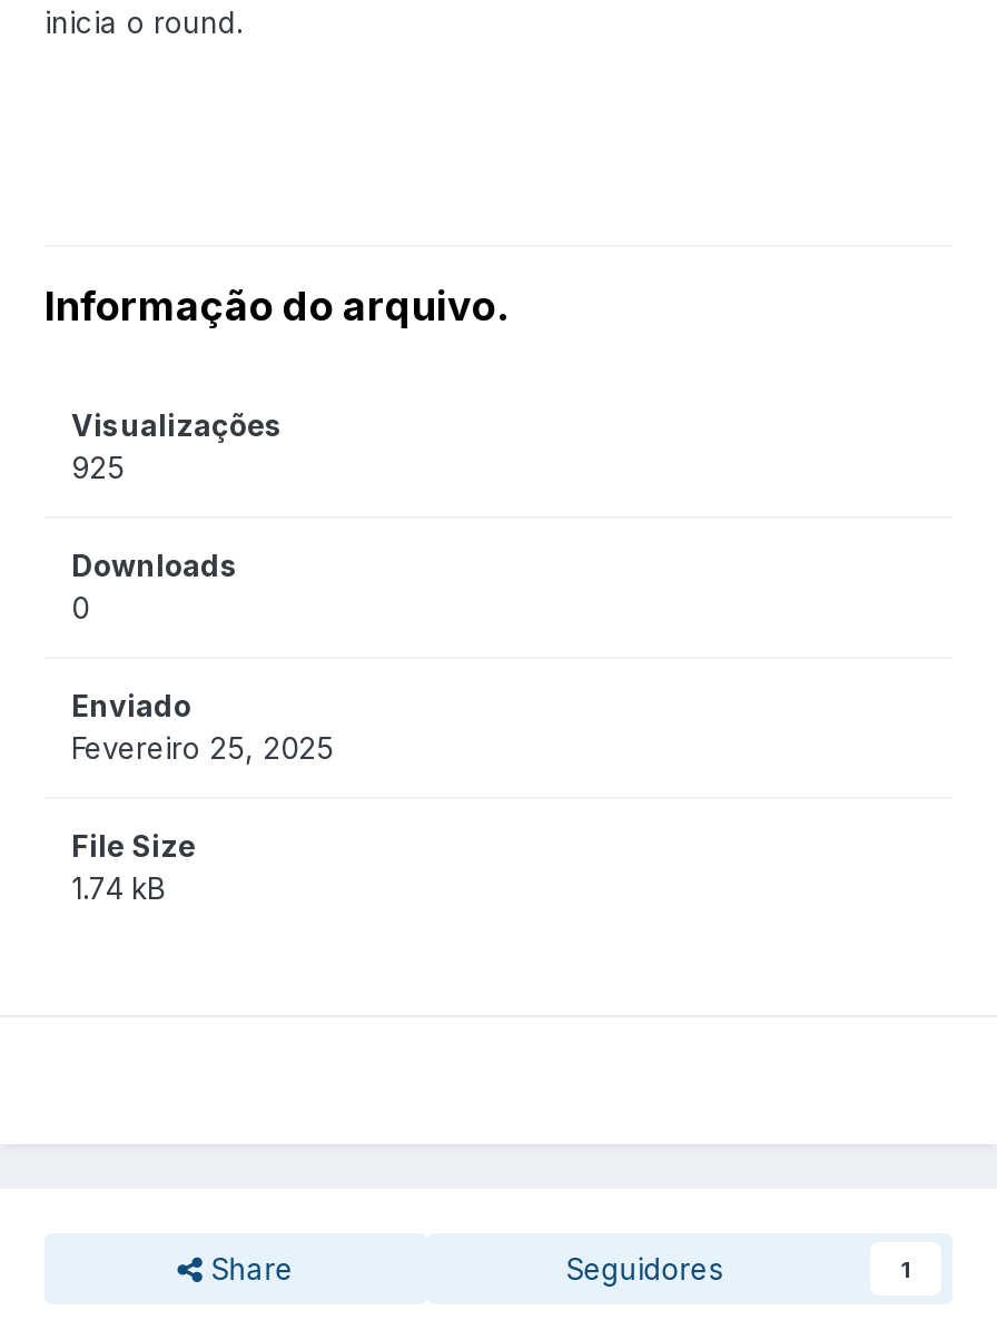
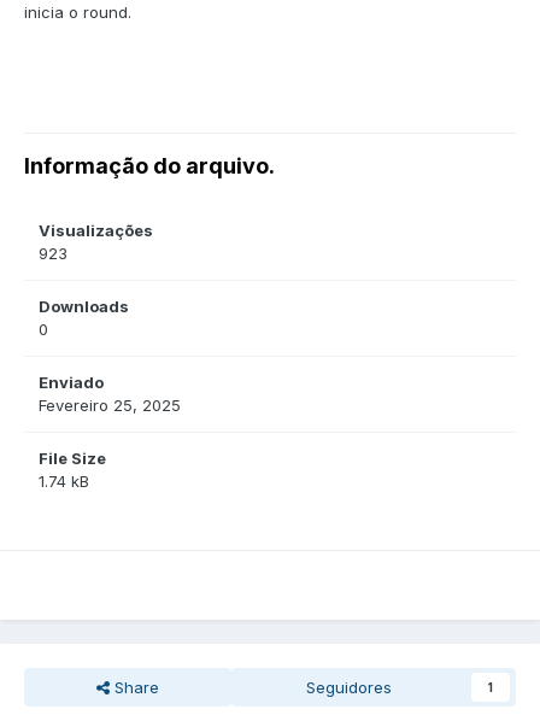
[71,450,125,486] 925 -> [39,244,67,263] 923

